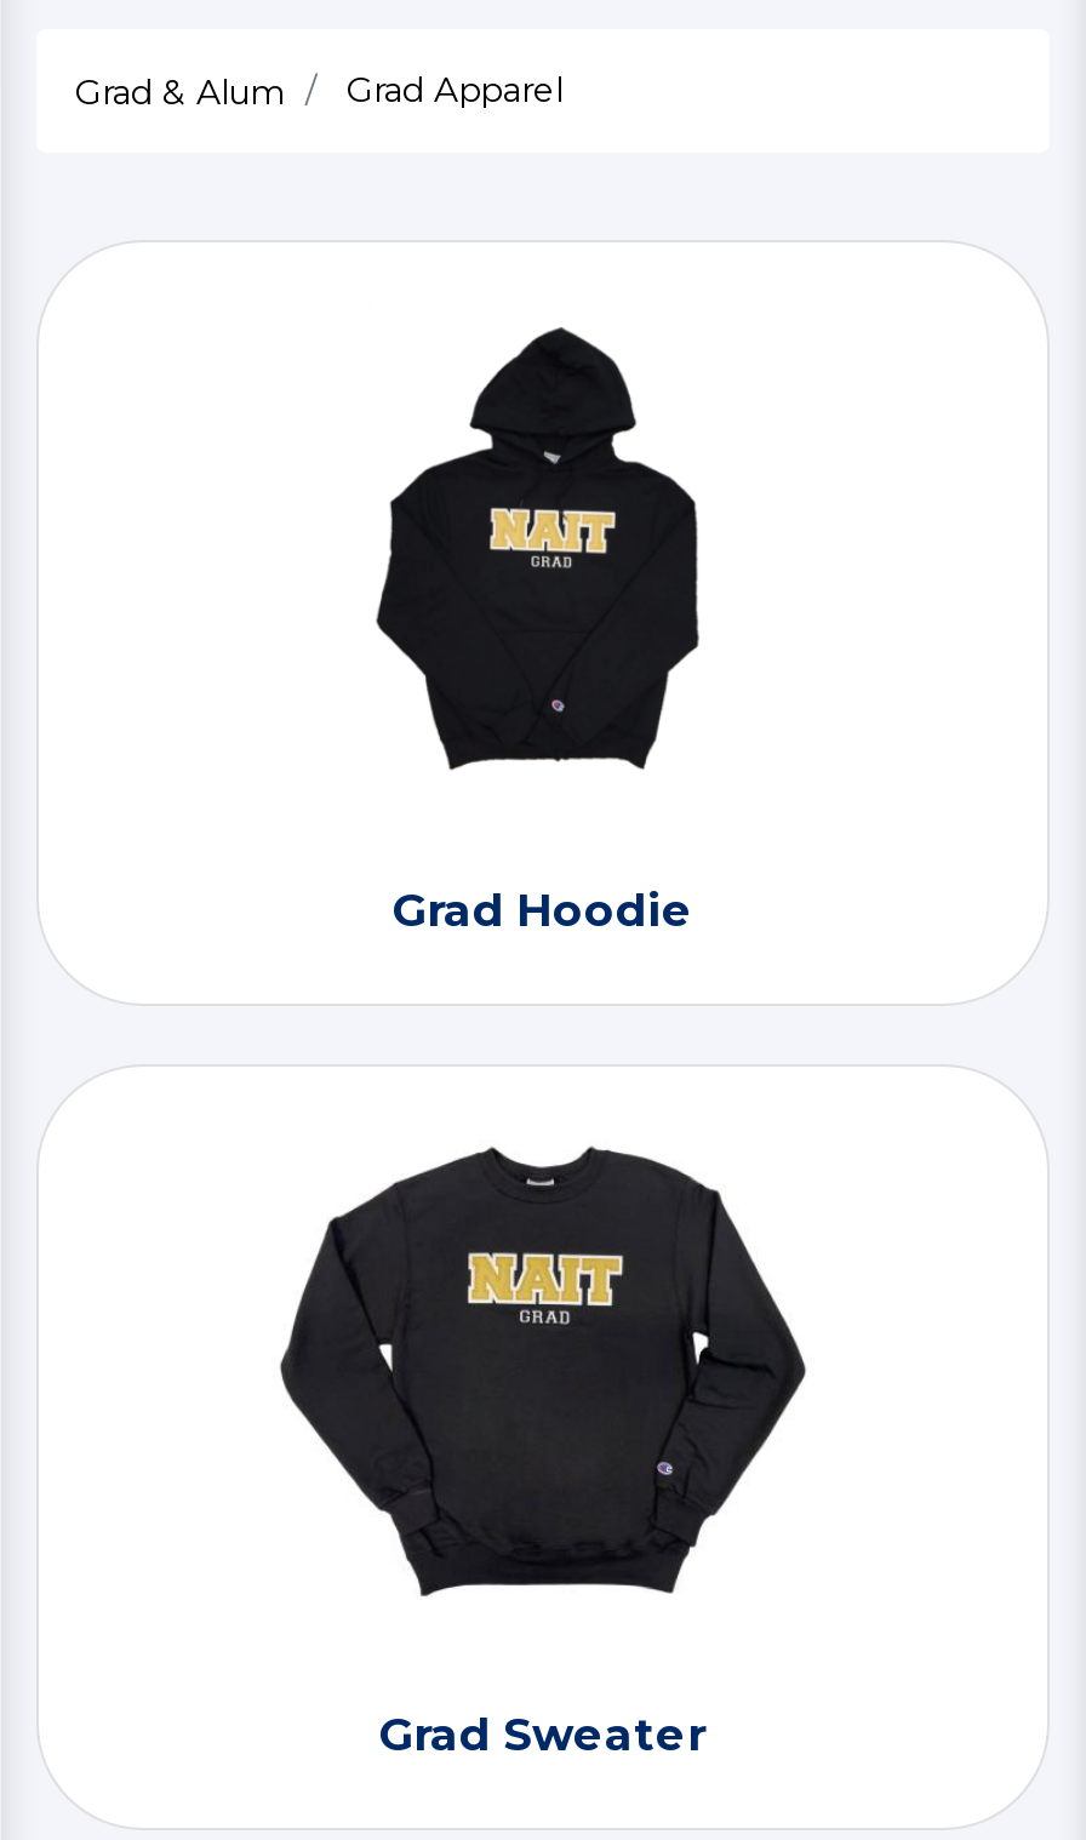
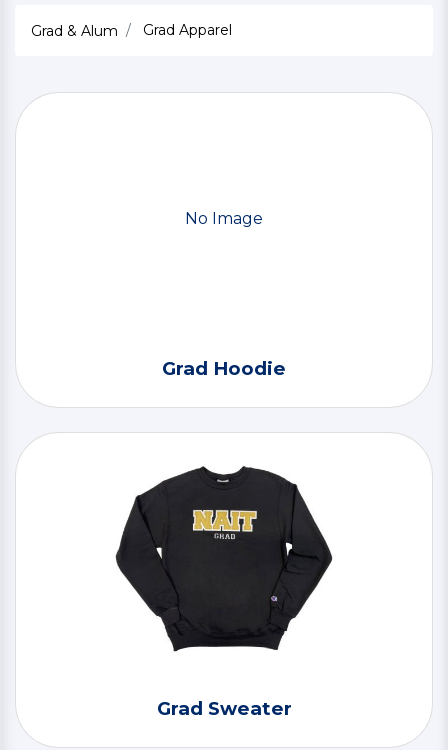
none -> [185,208,263,227] No Image
[373,325,701,771] [image] -> none

